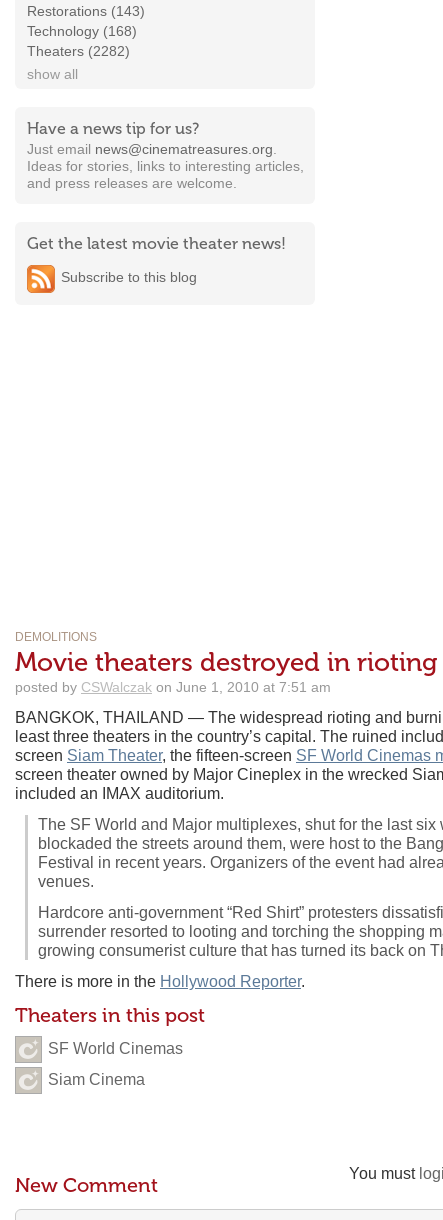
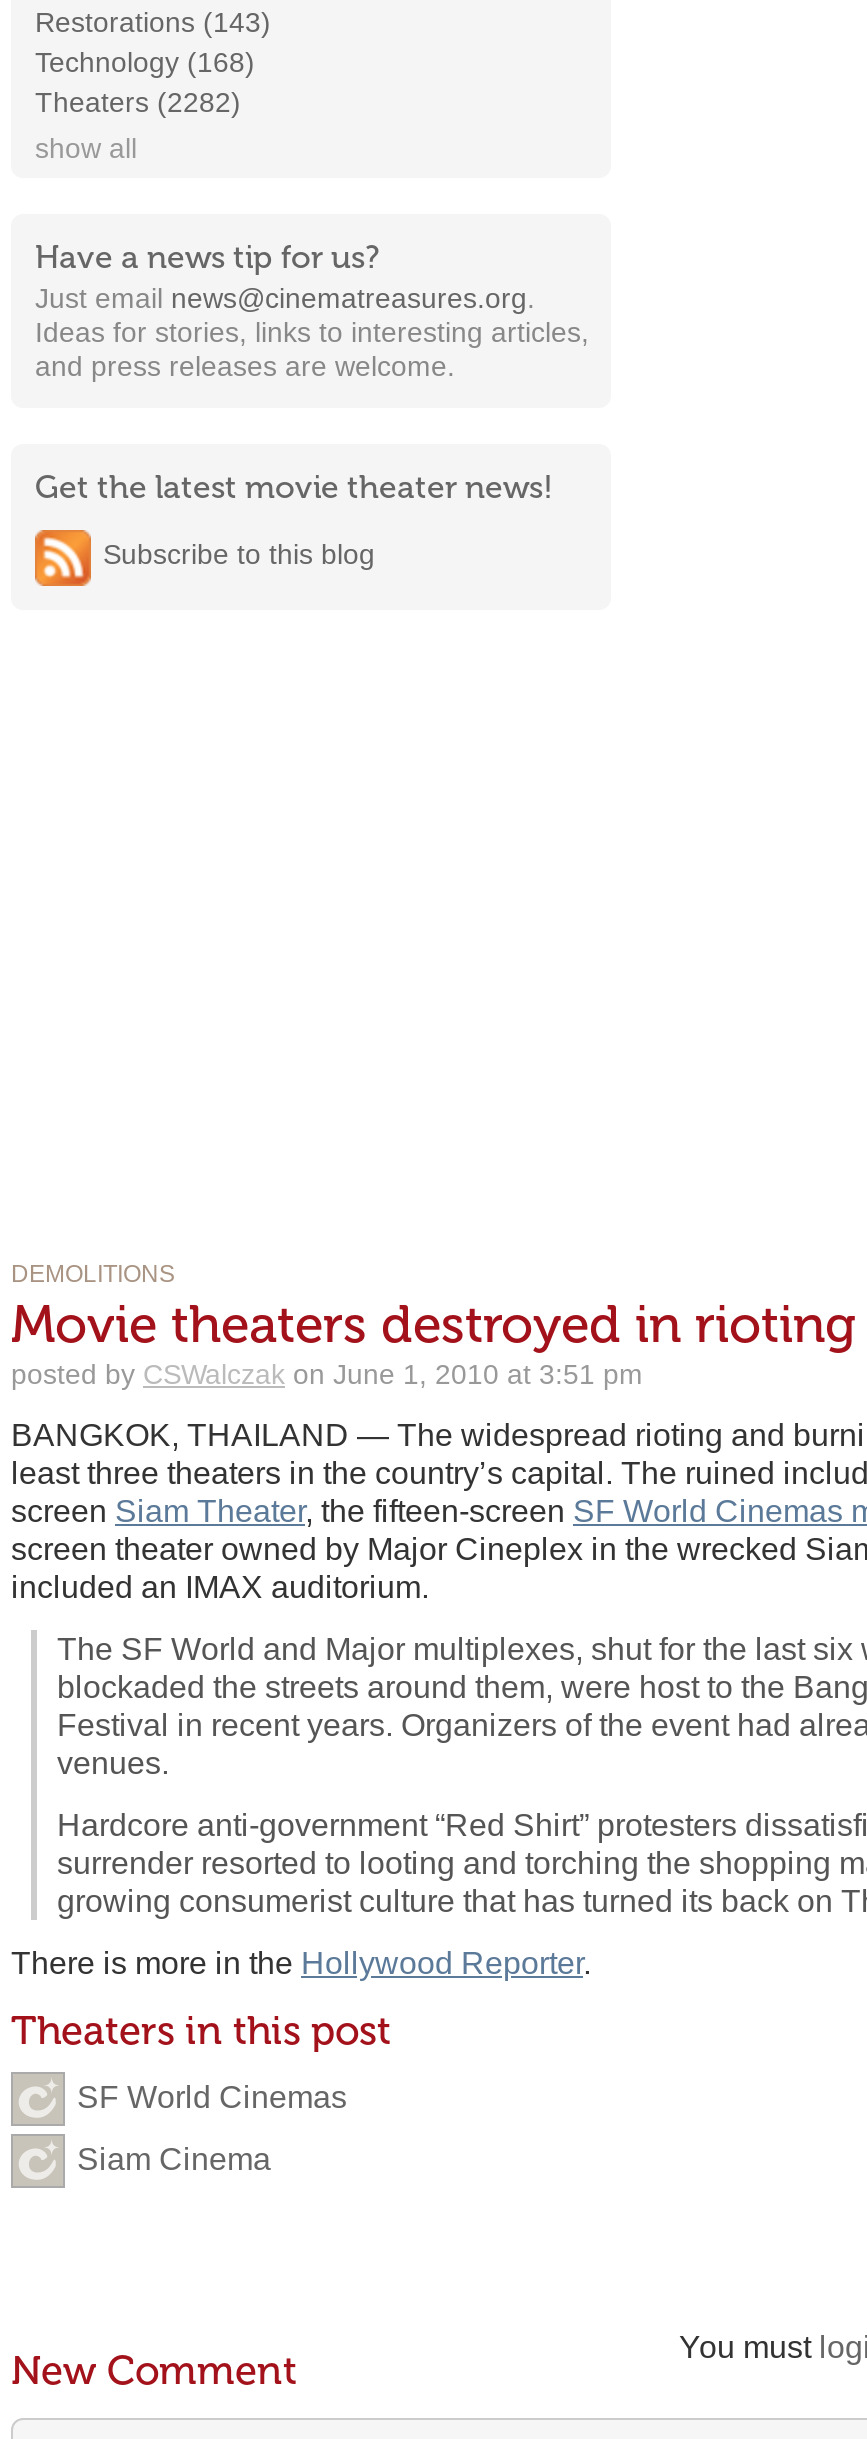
[15,679,331,695] posted by CSWalczak on June 1, 2010 at 7:51 am -> [11,1358,643,1390] posted by CSWalczak on June 1, 2010 at 3:51 pm

